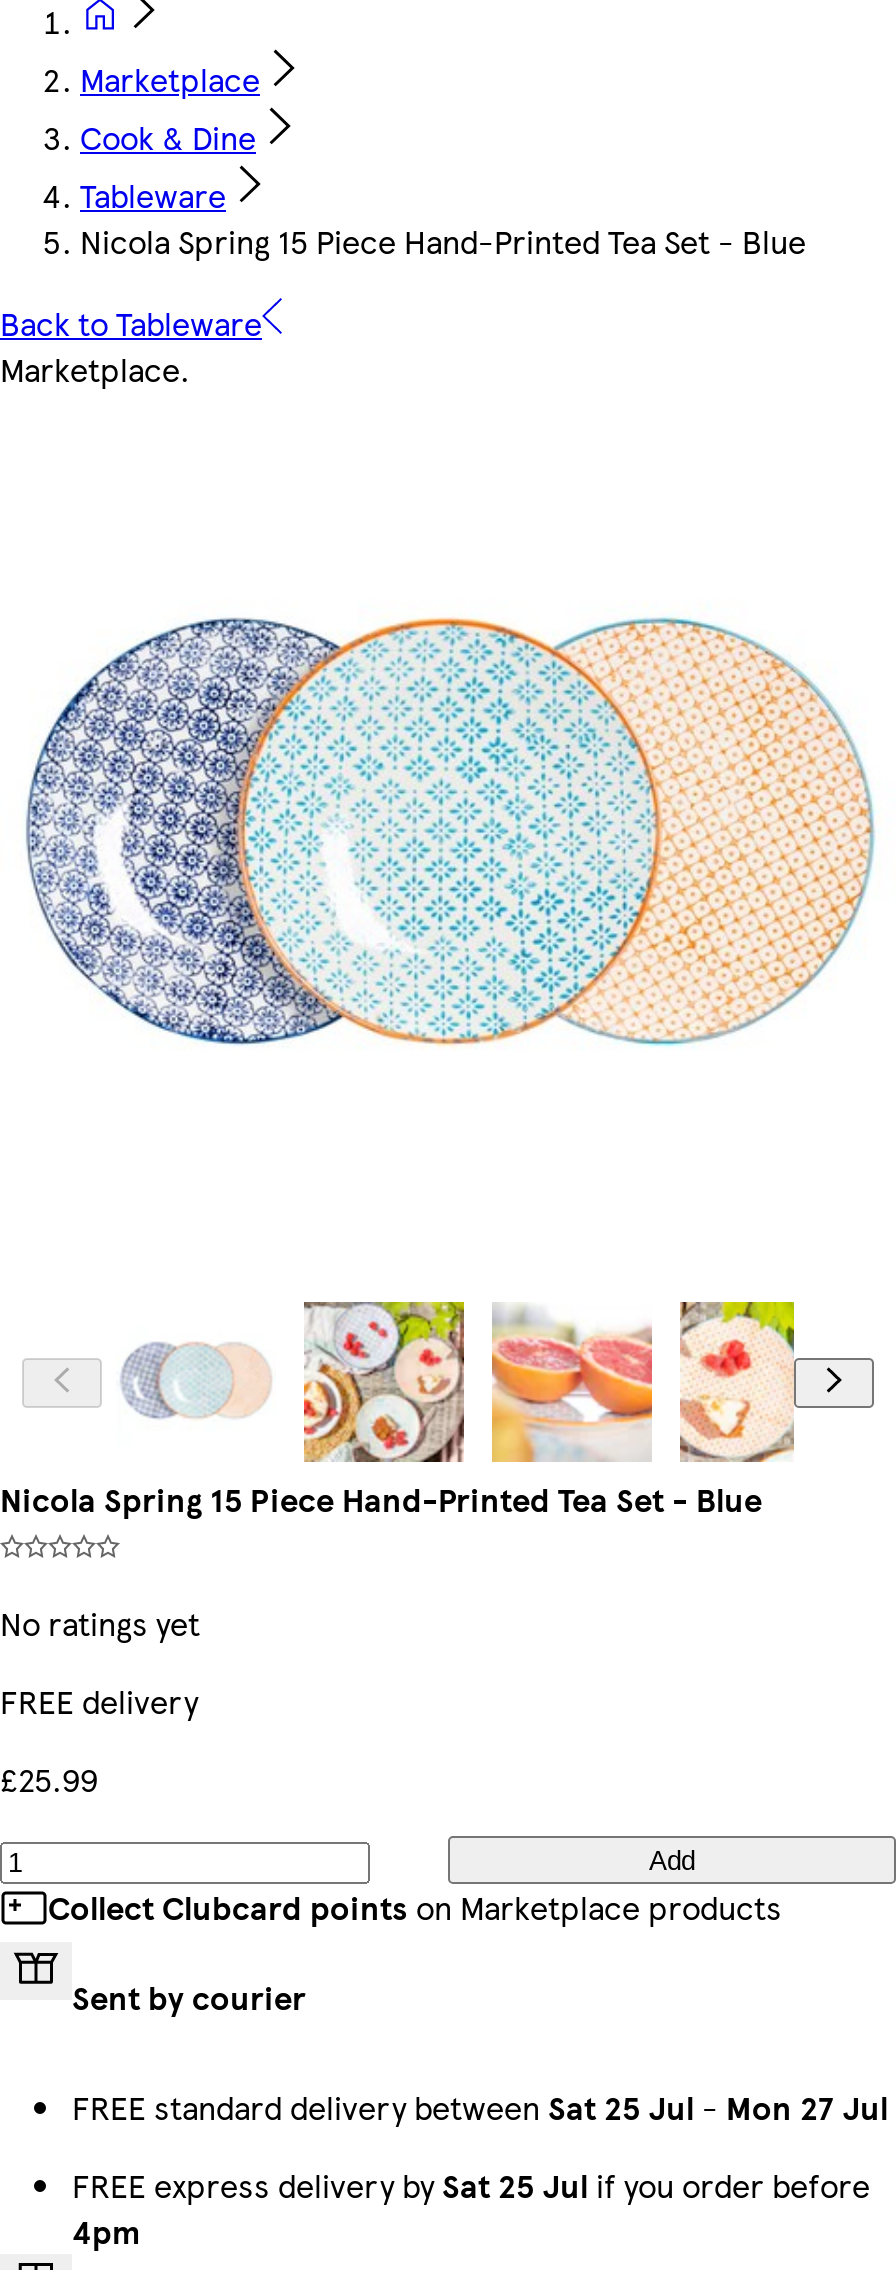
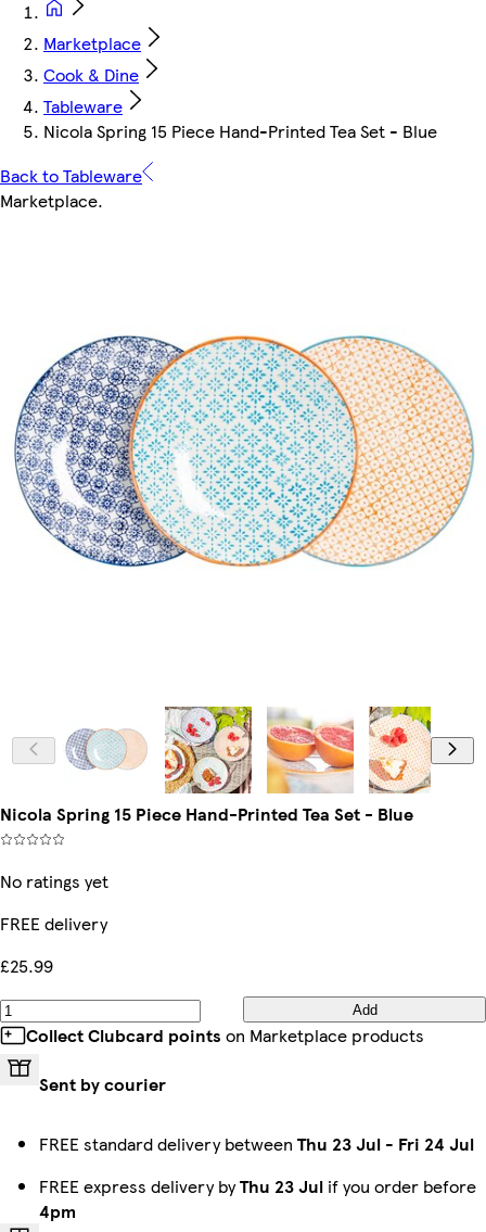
[72,2084,888,2130] FREE standard delivery between Sat 25 Jul - Mon 27 Jul -> [39,1131,474,1156] FREE standard delivery between Thu 23 Jul - Fri 24 Jul
[72,2162,870,2208] FREE express delivery by Sat 25 Jul if you order before -> [39,1173,476,1198] FREE express delivery by Thu 23 Jul if you order before

